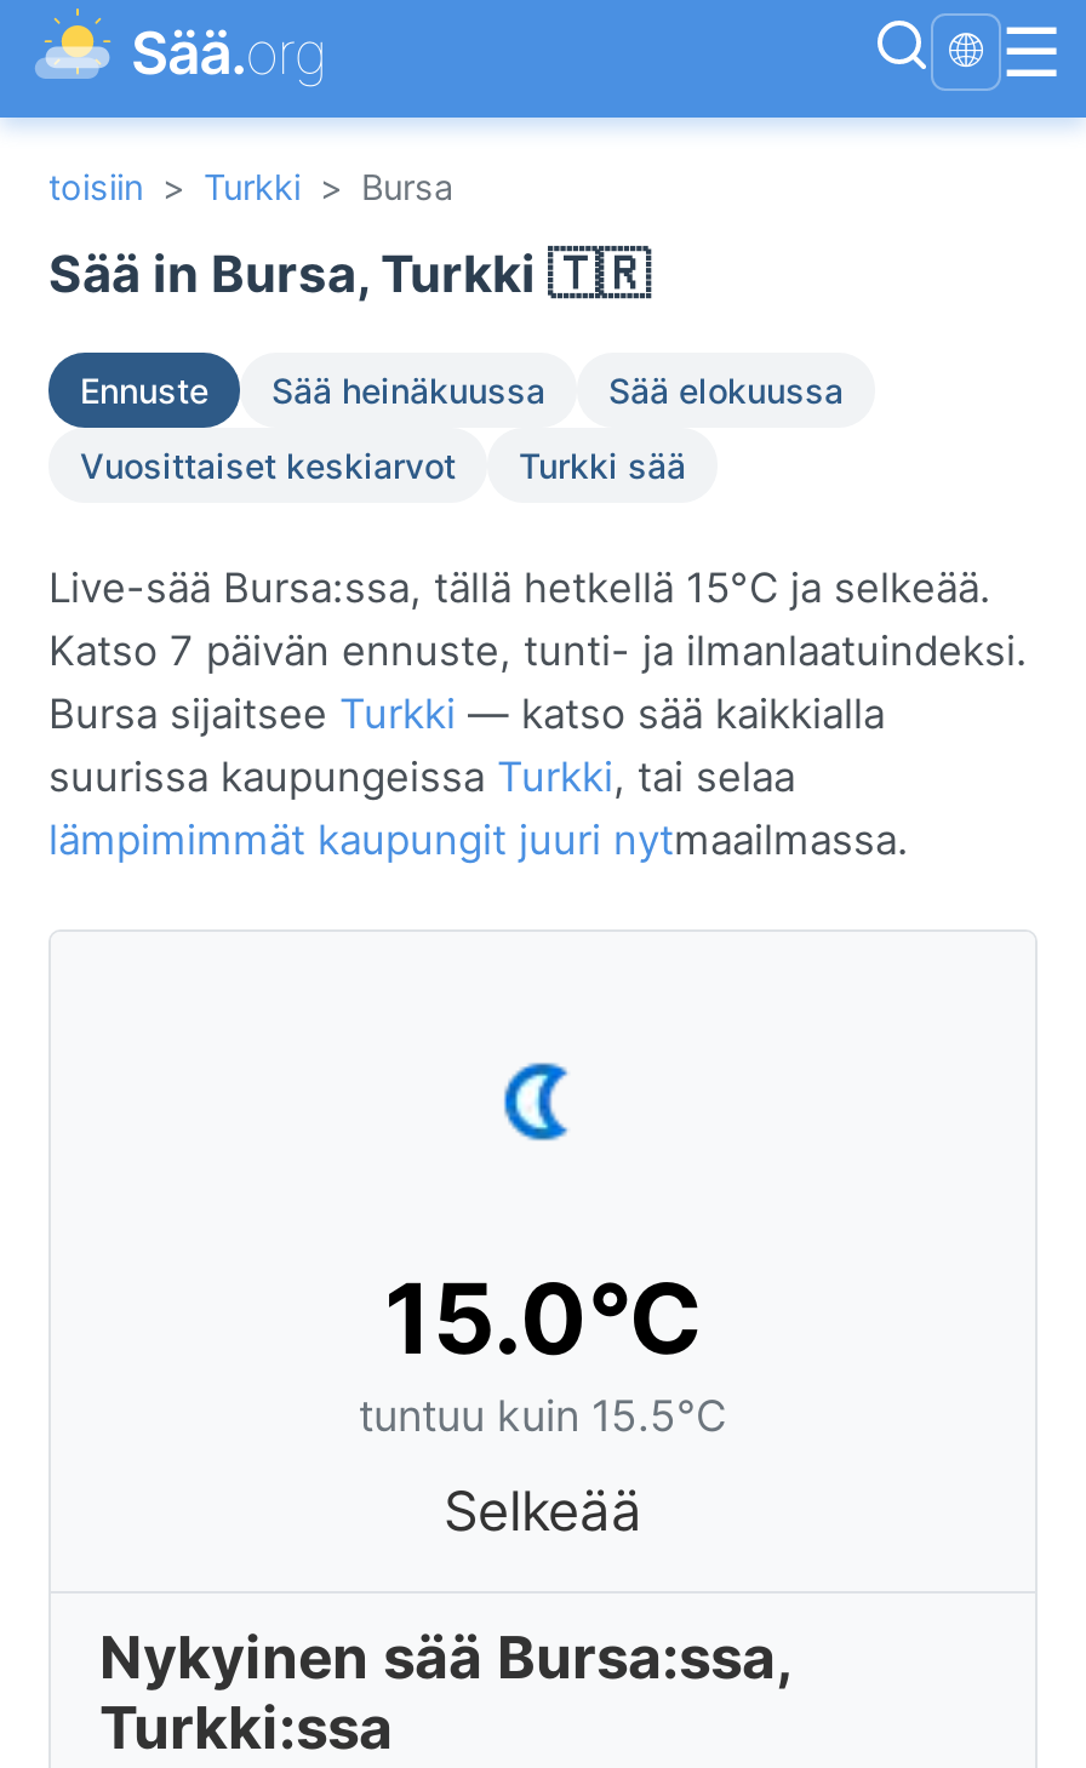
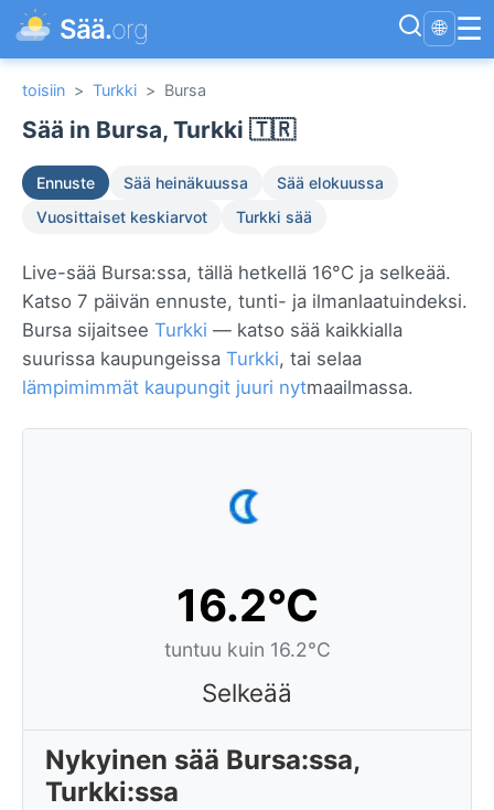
[48,563,991,612] Live-sää Bursa:ssa, tällä hetkellä 15°C ja selkeää. -> [22,262,451,284] Live-sää Bursa:ssa, tällä hetkellä 16°C ja selkeää.
[359,1259,727,1441] 15.0°C | tuntuu kuin 15.5°C -> [164,578,330,661] 16.2°C | tuntuu kuin 16.2°C

